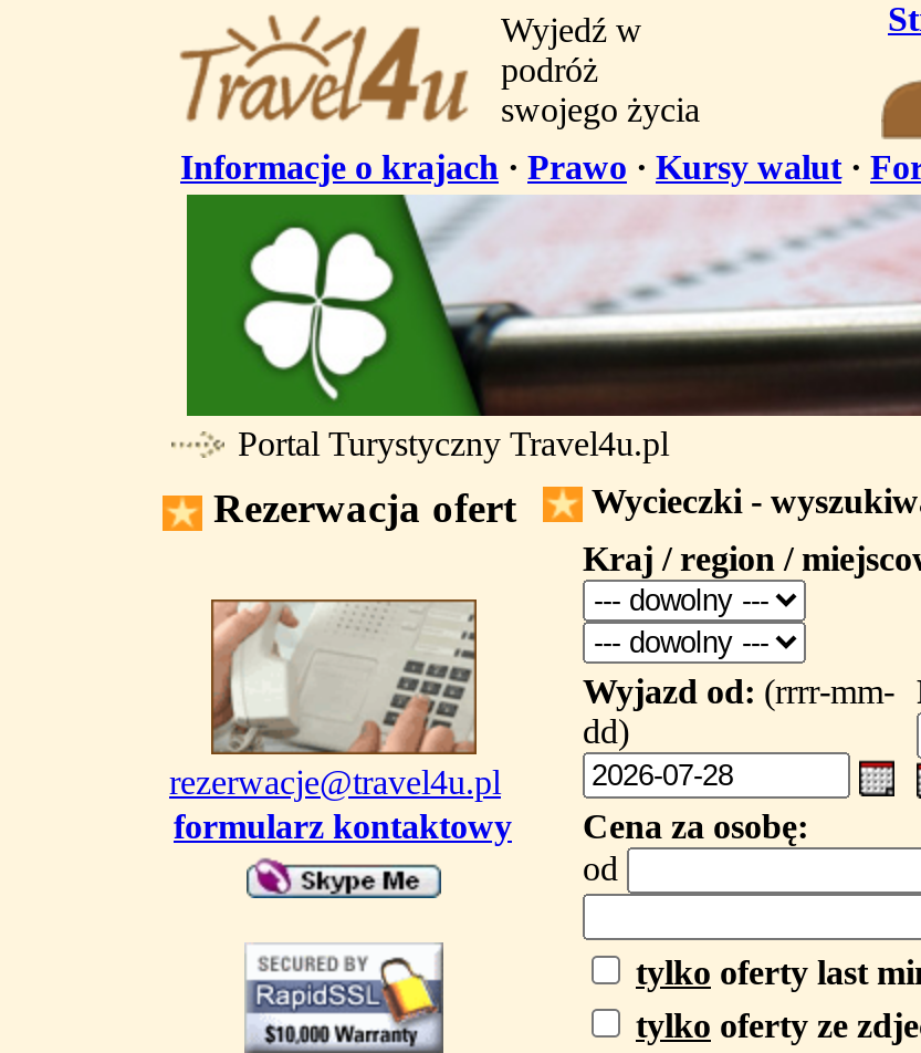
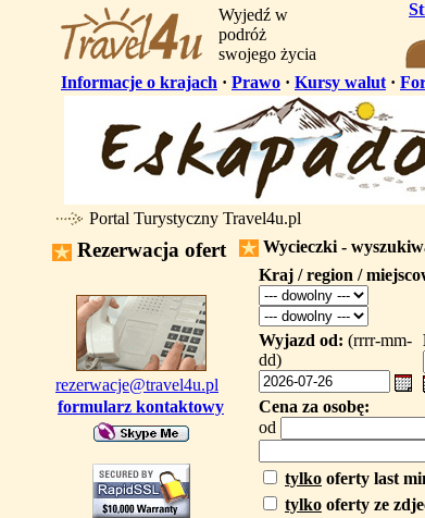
[185,192,914,418] [image] -> [64,96,422,205] [image]

